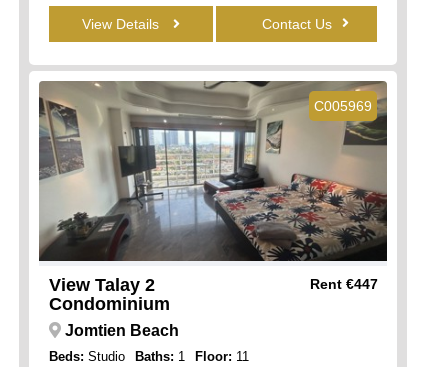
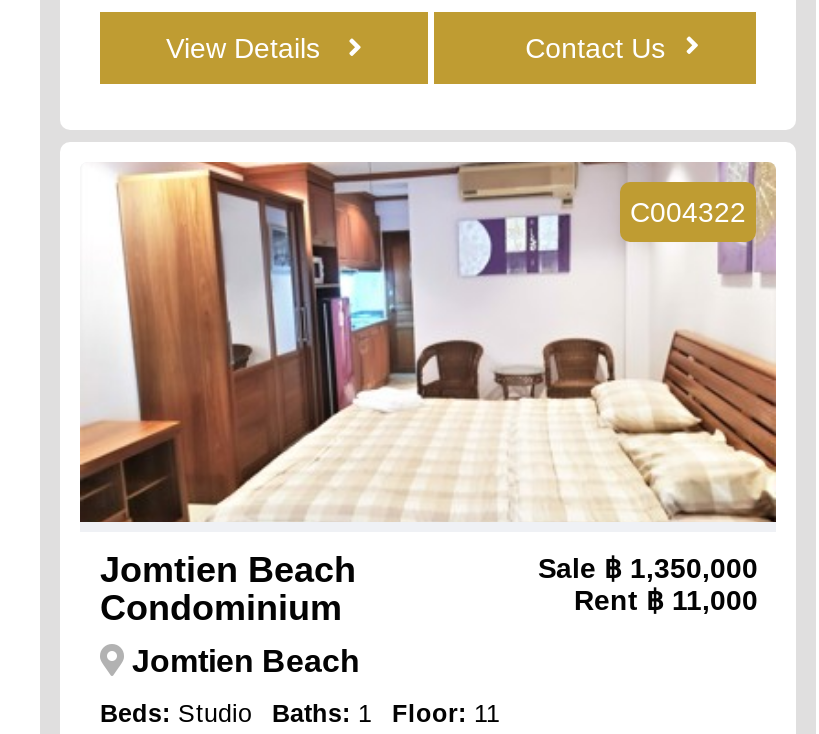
[38,80,388,262] [image] | C005969 -> [78,160,778,524] [image] | C004322
[49,275,155,295] View Talay 2 -> [100,550,356,590] Jomtien Beach
[310,276,378,292] Rent €447 -> [538,552,758,616] Sale฿ 1,350,000 | Rent฿ 11,000

